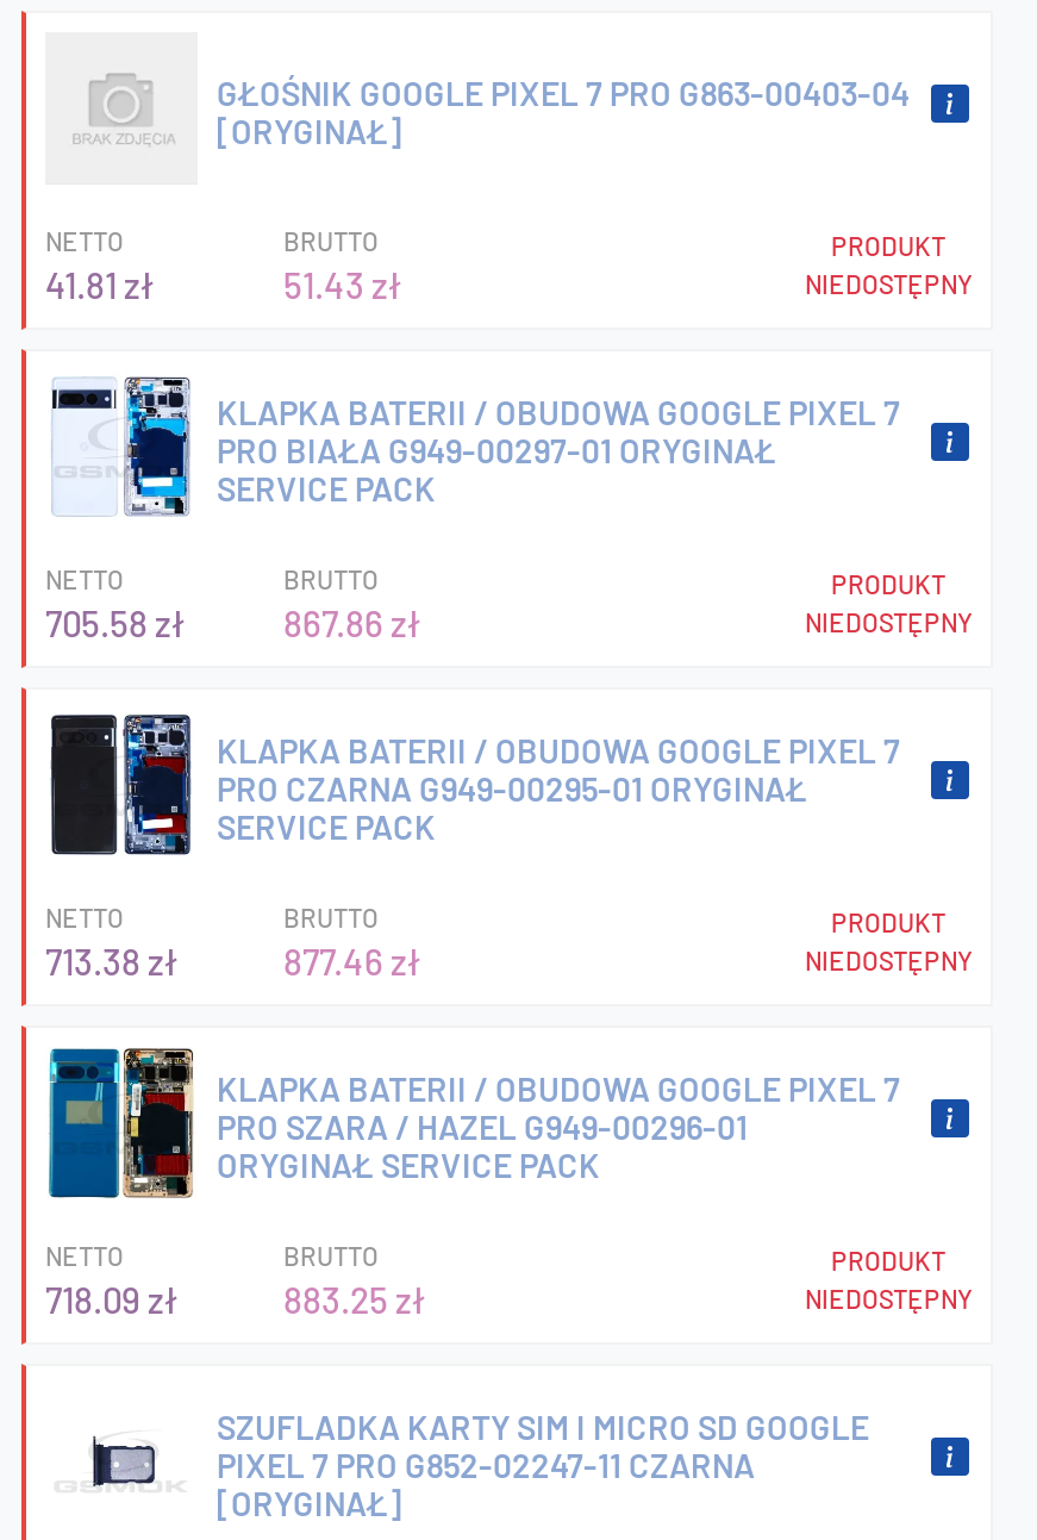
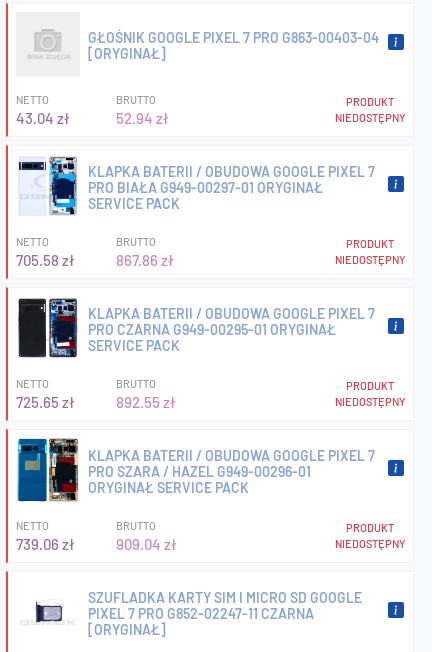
[45,263,155,306] 41.81 zł -> [16,109,70,127] 43.04 zł
[283,263,402,306] 51.43 zł -> [116,109,169,127] 52.94 zł
[45,940,179,983] 713.38 zł -> [16,393,75,411] 725.65 zł
[283,940,421,983] 877.46 zł -> [116,393,176,411] 892.55 zł
[45,1278,179,1321] 718.09 zł -> [16,535,75,553] 739.06 zł
[283,1278,426,1321] 883.25 zł -> [116,535,177,553] 909.04 zł

